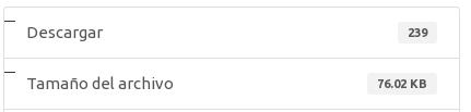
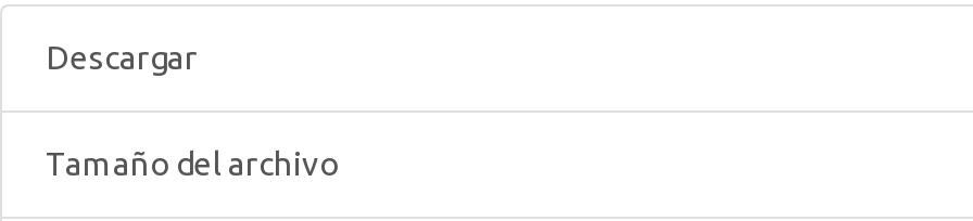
[408,26,427,39] 239 -> none
[377,77,427,90] 76.02 KB -> none

